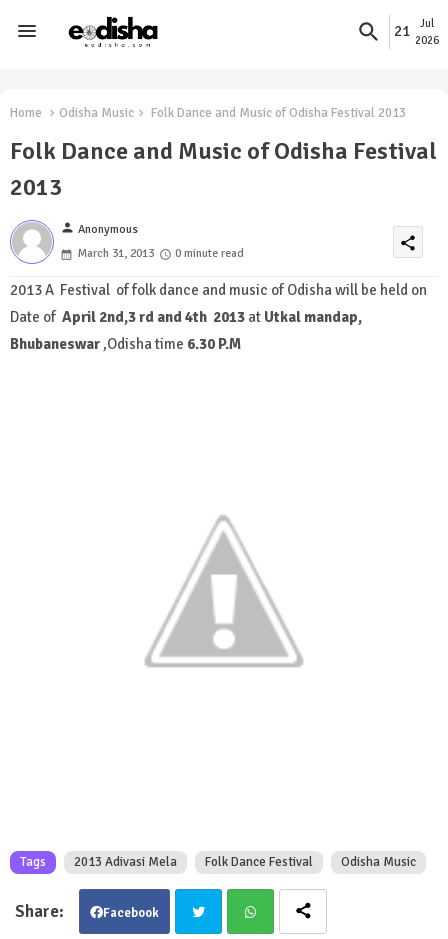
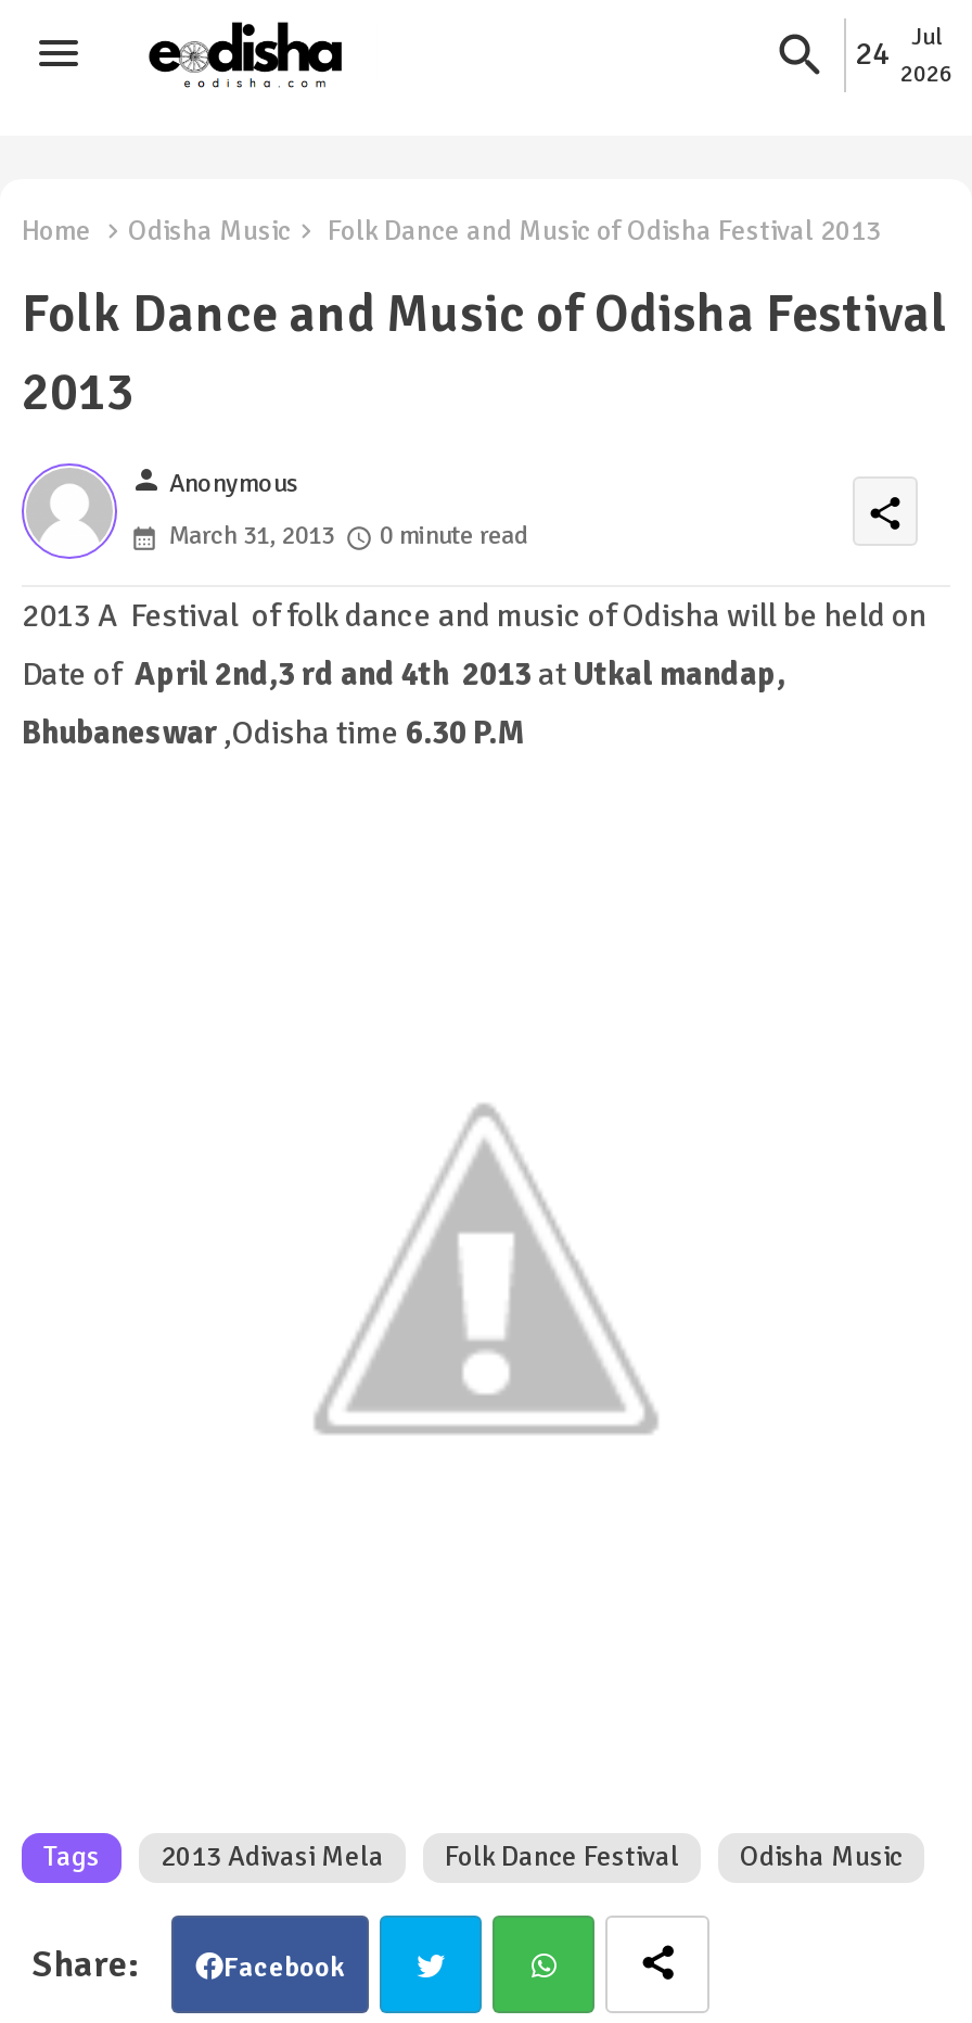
[394,16,439,46] 21 2026 Jul -> [855,22,952,87] 24 2026 Jul

